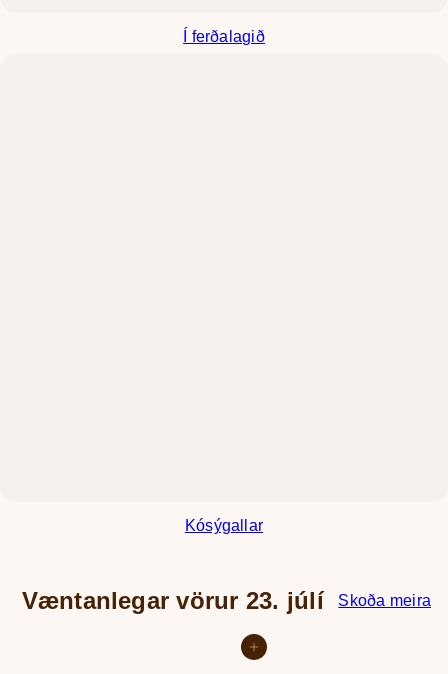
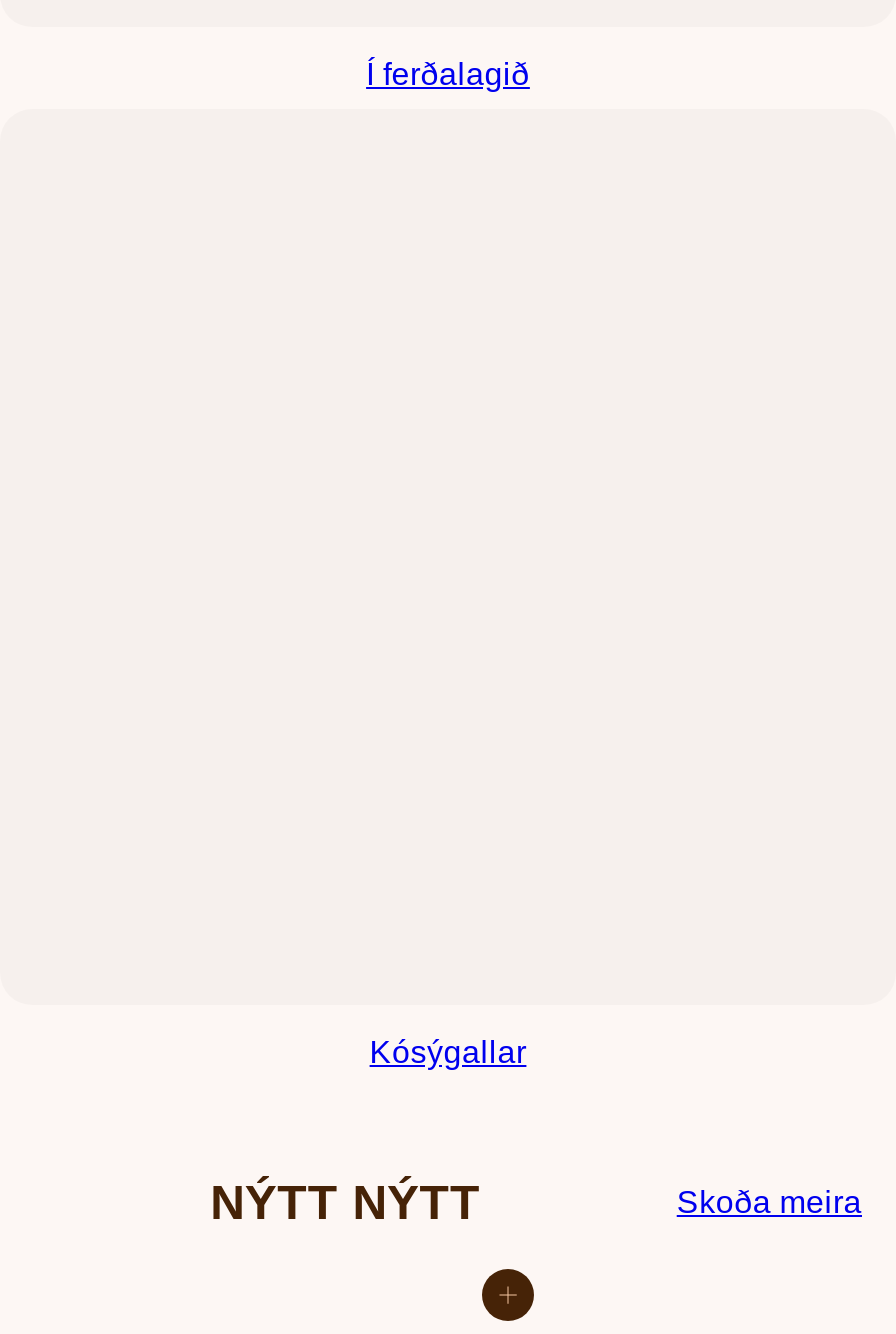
[21,587,324,614] Væntanlegar vörur 23. júlí -> [210,1174,481,1228] NÝTT NÝTT

